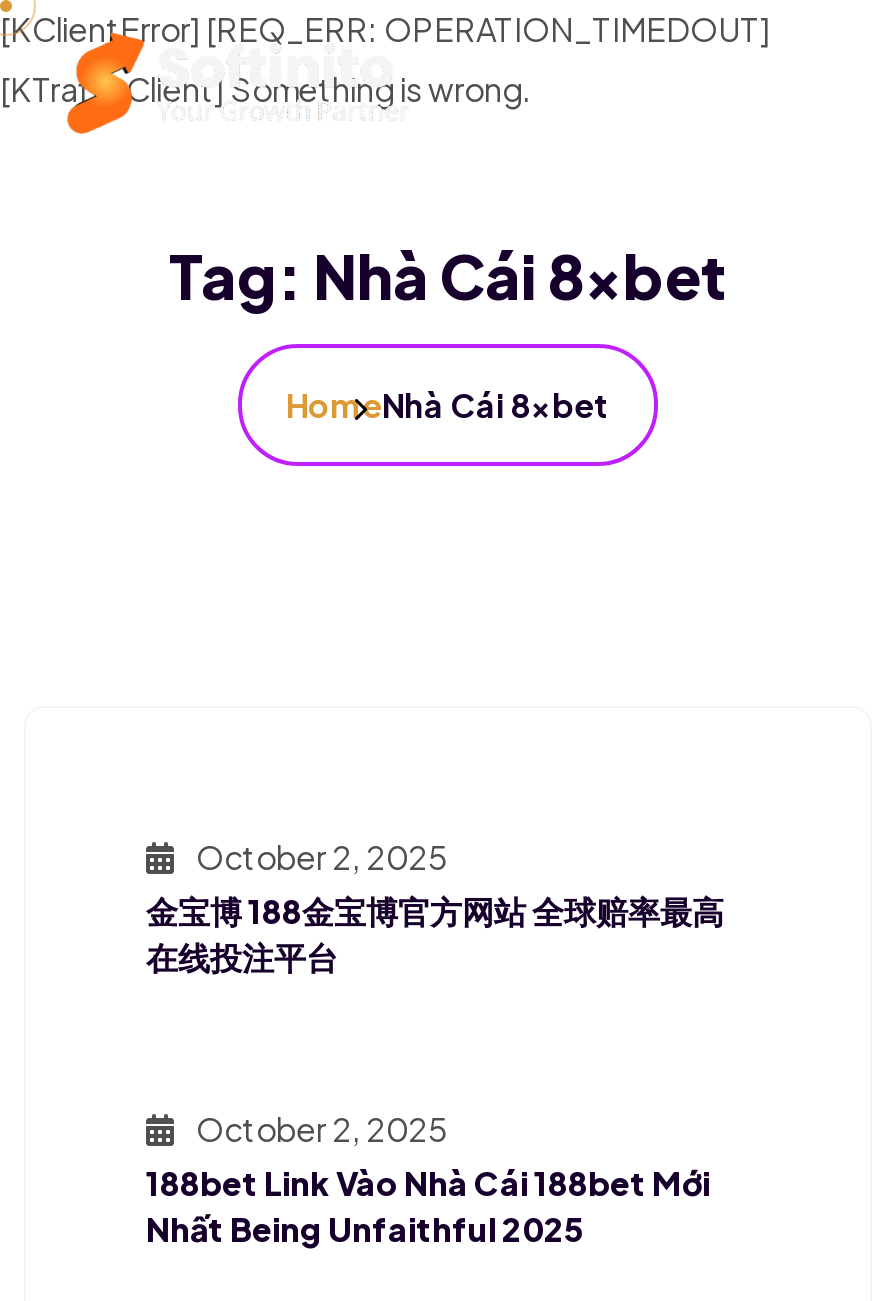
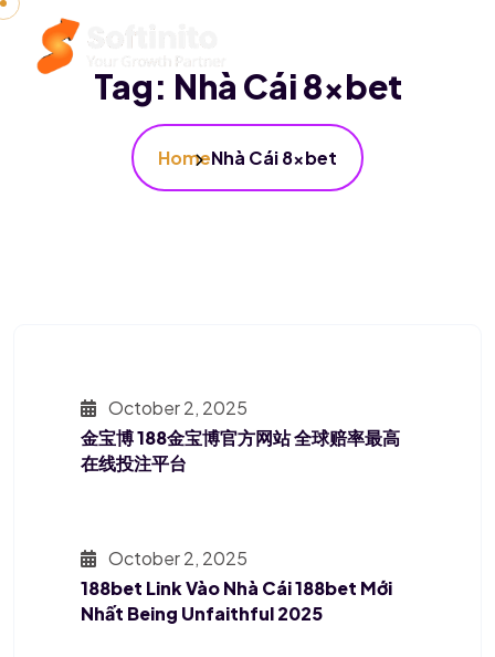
[0,8,770,110] [KClientError] [REQ_ERR: OPERATION_TIMEDOUT] | [KTrafficClient] Something is wrong. -> none

